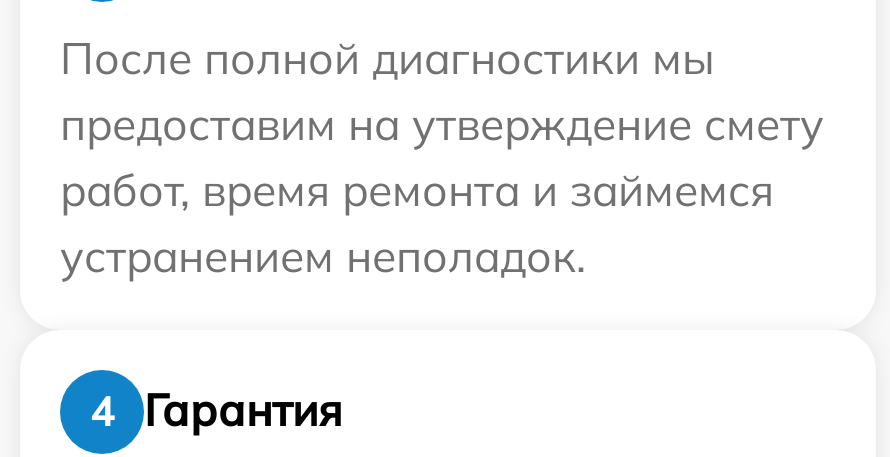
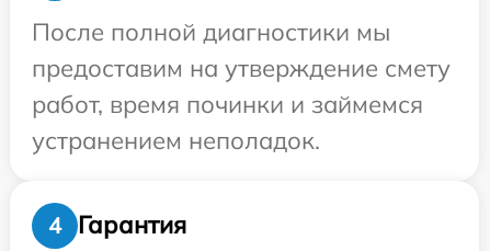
[60,162,774,218] работ, время ремонта и займемся -> [32,89,423,119] работ, время починки и займемся

